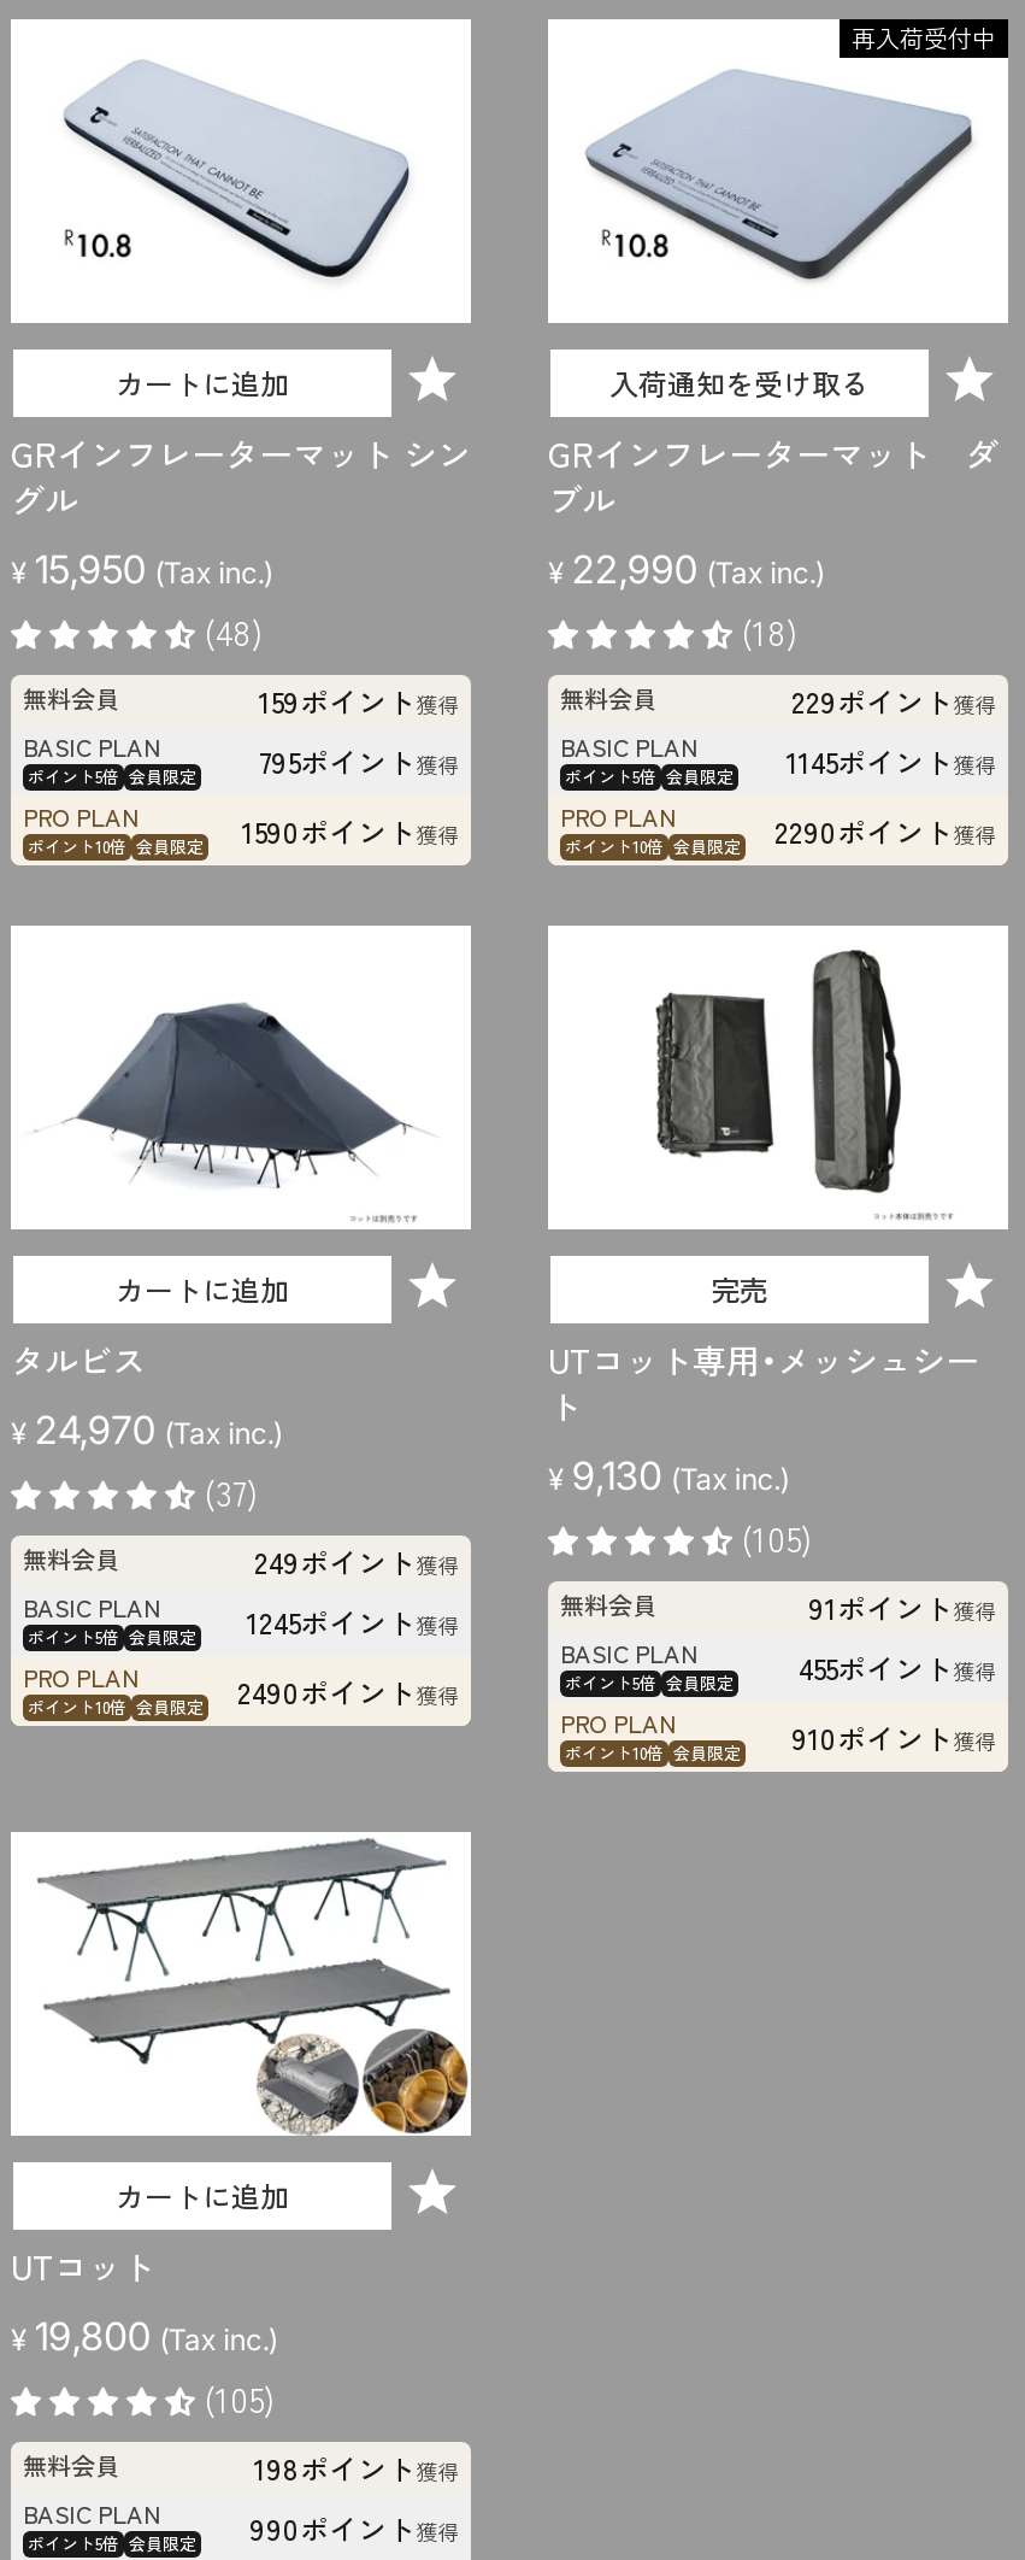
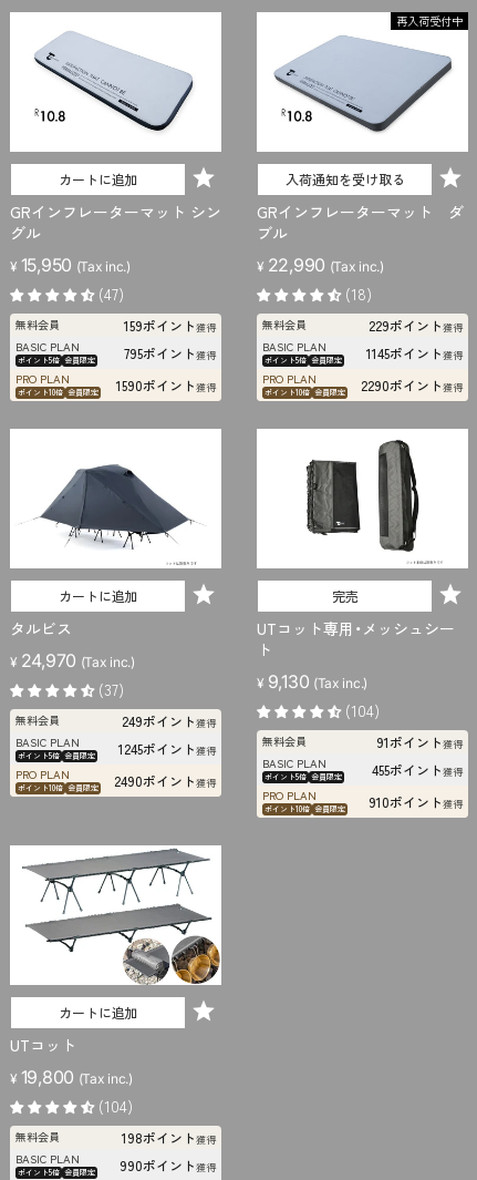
[204,607,264,655] (48) -> [98,282,124,304] (47)
[741,1514,813,1562] (105) -> [345,699,380,721] (104)
[204,2374,276,2422] (105) -> [98,1095,133,1117] (104)

